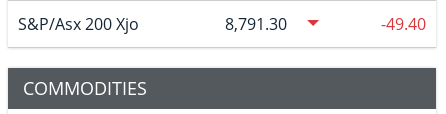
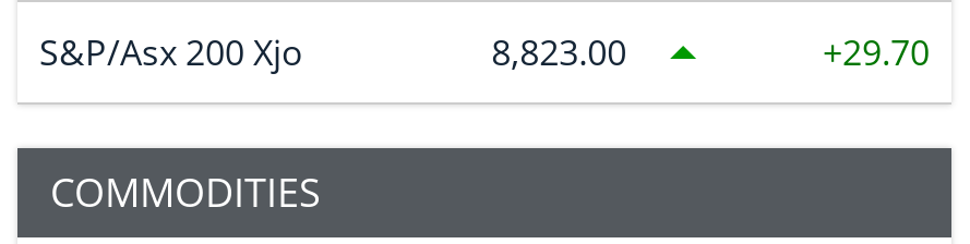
[225,13,287,35] 8,791.30 -> [491,29,627,77] 8,823.00
[381,13,426,35] -49.40 -> [842,29,930,77] 29.70

